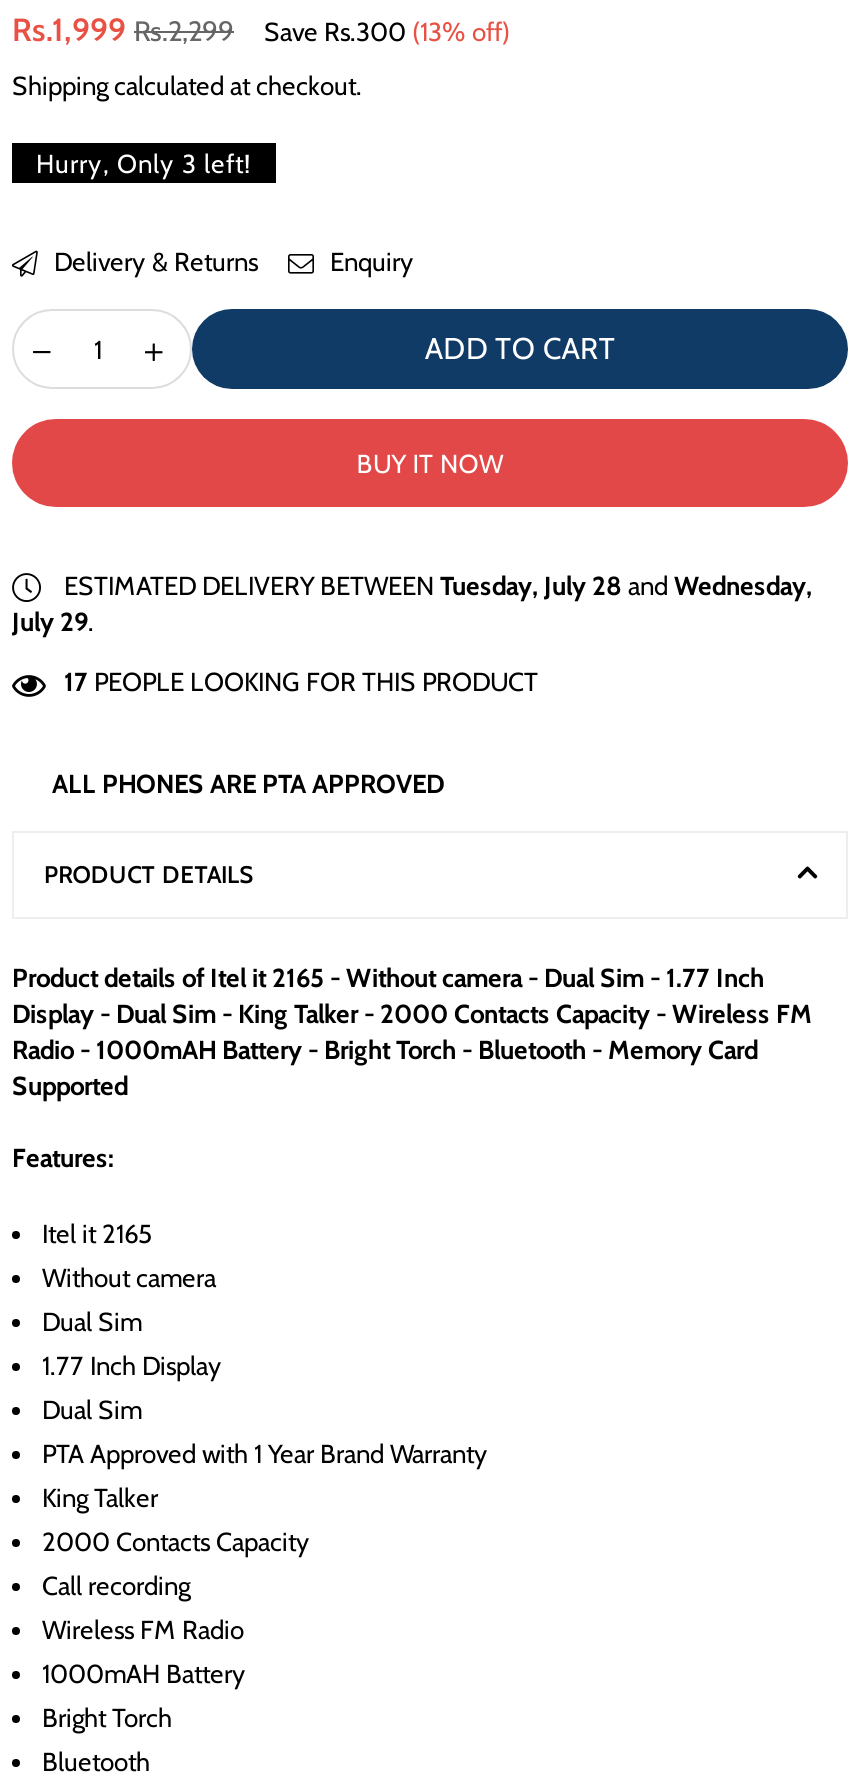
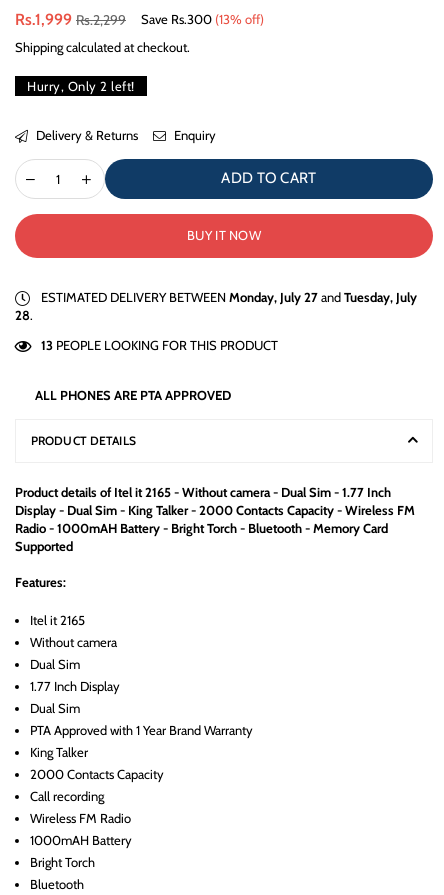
[36,147,251,179] Hurry, Only 3 left! -> [27,78,134,94] Hurry, Only 2 left!
[12,569,812,638] ESTIMATED DELIVERY BETWEEN Tuesday, July 28 and Wednesday, | July 29. -> [15,289,417,323] ESTIMATED DELIVERY BETWEEN Monday, July 27 and Tuesday, July | 28.
[64,666,538,698] 17 PEOPLE LOOKING FOR THIS PRODUCT -> [41,337,278,353] 13 PEOPLE LOOKING FOR THIS PRODUCT

